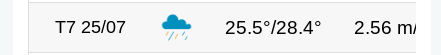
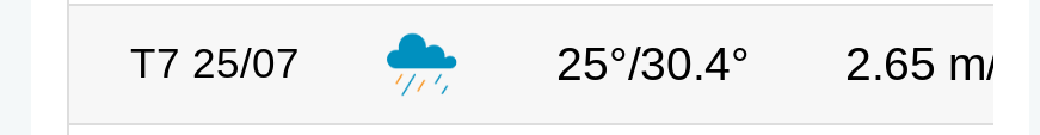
[225,16,322,38] 25.5°/28.4° -> [556,36,750,89] 25°/30.4°
[354,16,428,38] 2.56 m/s -> [845,36,1022,89] 2.65 m/s

